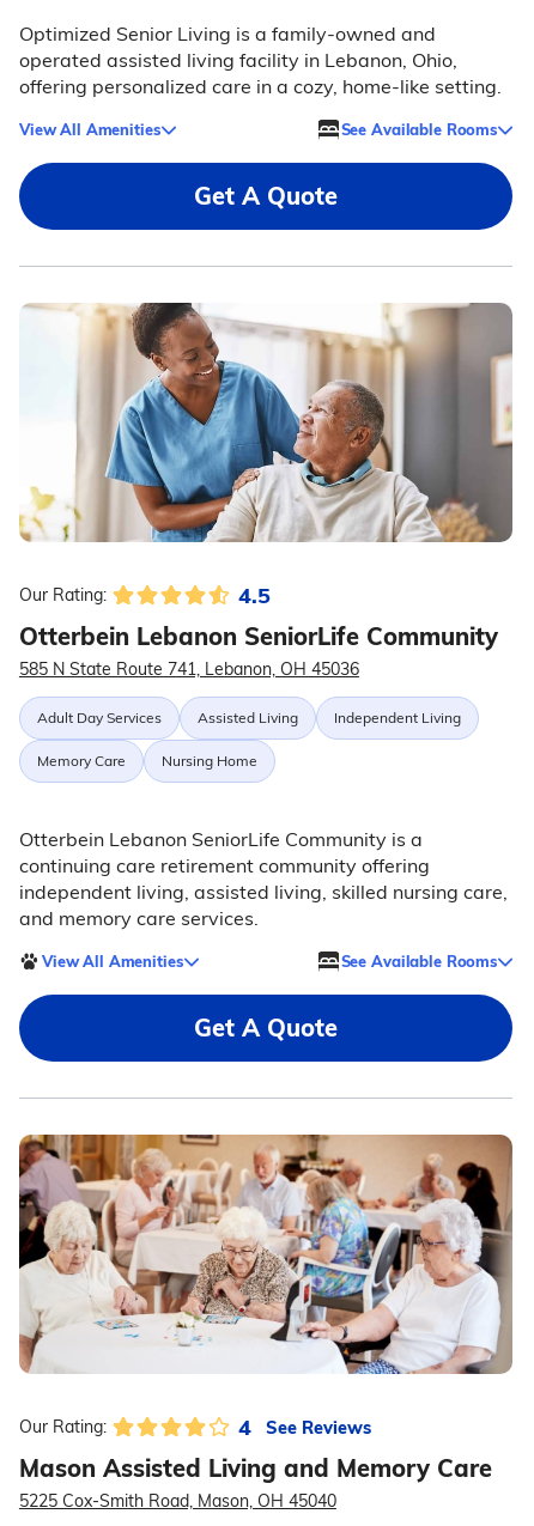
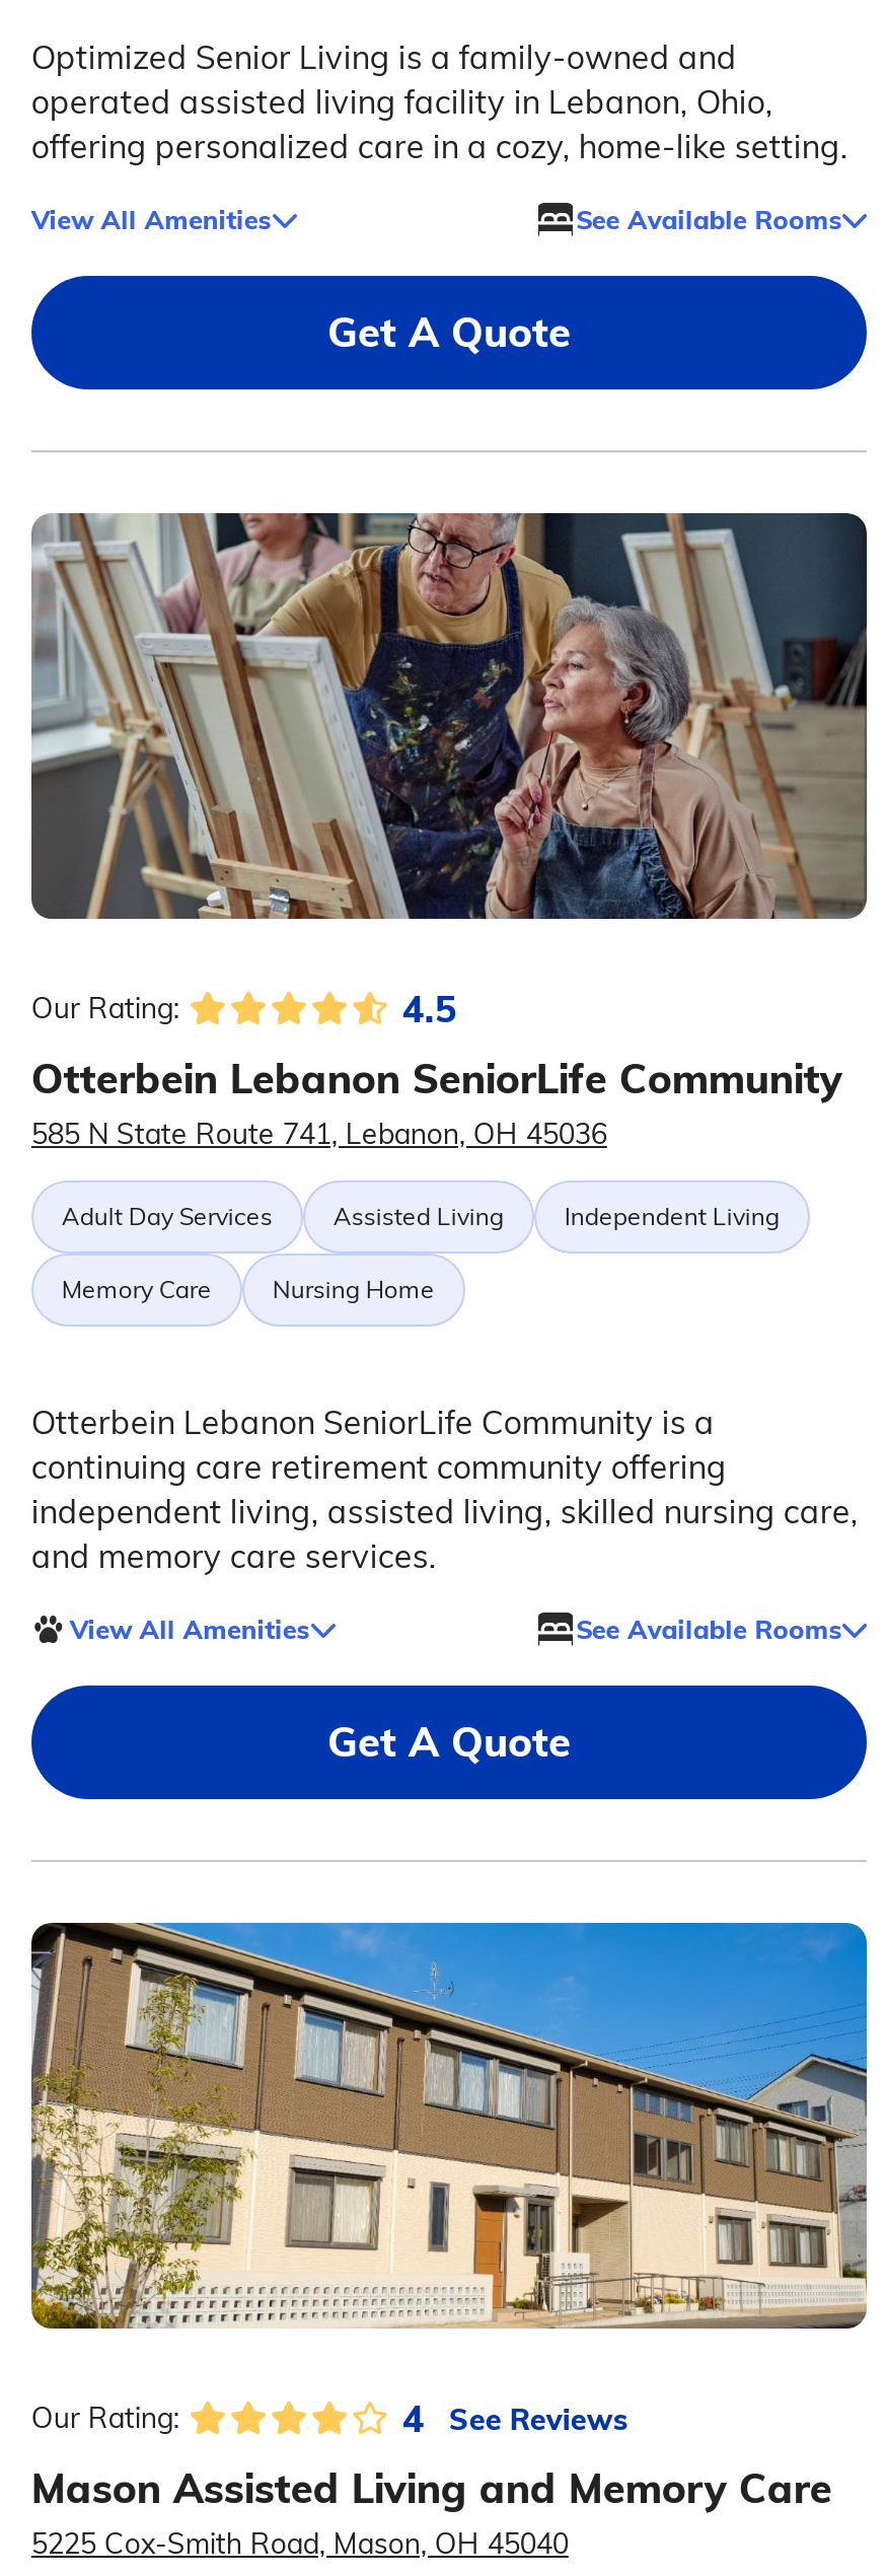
[18,303,512,543] [image] -> [29,511,869,921] [image]
[18,1133,514,1374] [image] -> [29,1921,869,2331] [image]

